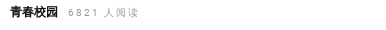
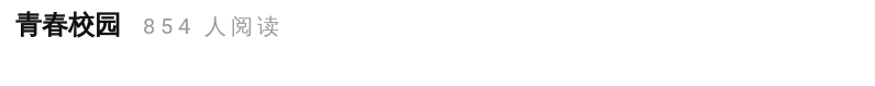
[10,5,140,19] 青春校园 6821 人阅读 -> [15,10,284,40] 青春校园 854 人阅读

